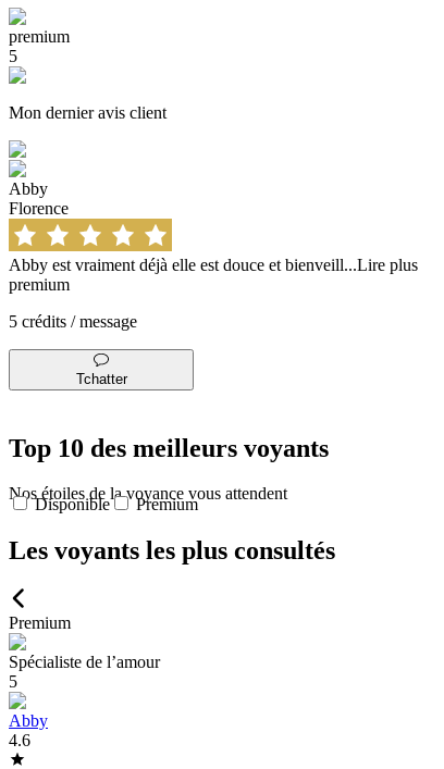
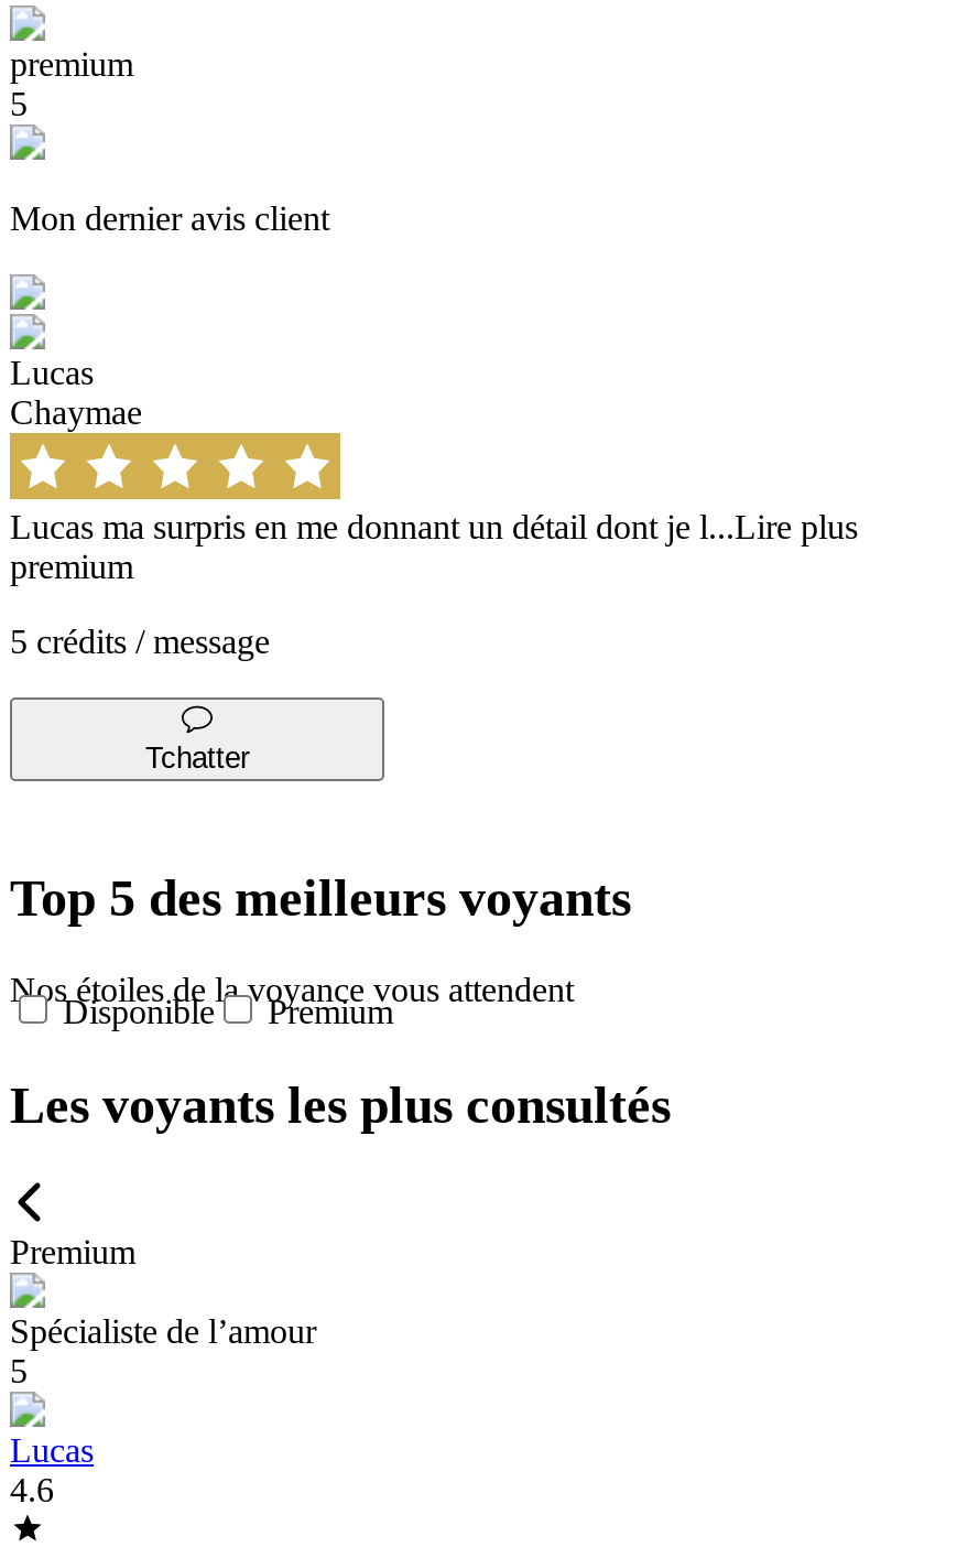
[9,180,69,218] Abby | Florence -> [10,354,142,431] Lucas | Chaymae
[9,256,418,274] Abby est vraiment déjà elle est douce et bienveill...Lire plus -> [10,508,858,546] Lucas ma surpris en me donnant un détail dont je l...Lire plus
[9,434,329,462] Top 10 des meilleurs voyants -> [10,868,631,926] Top 5 des meilleurs voyants
[9,712,48,730] Abby -> [10,1432,94,1469] Lucas

